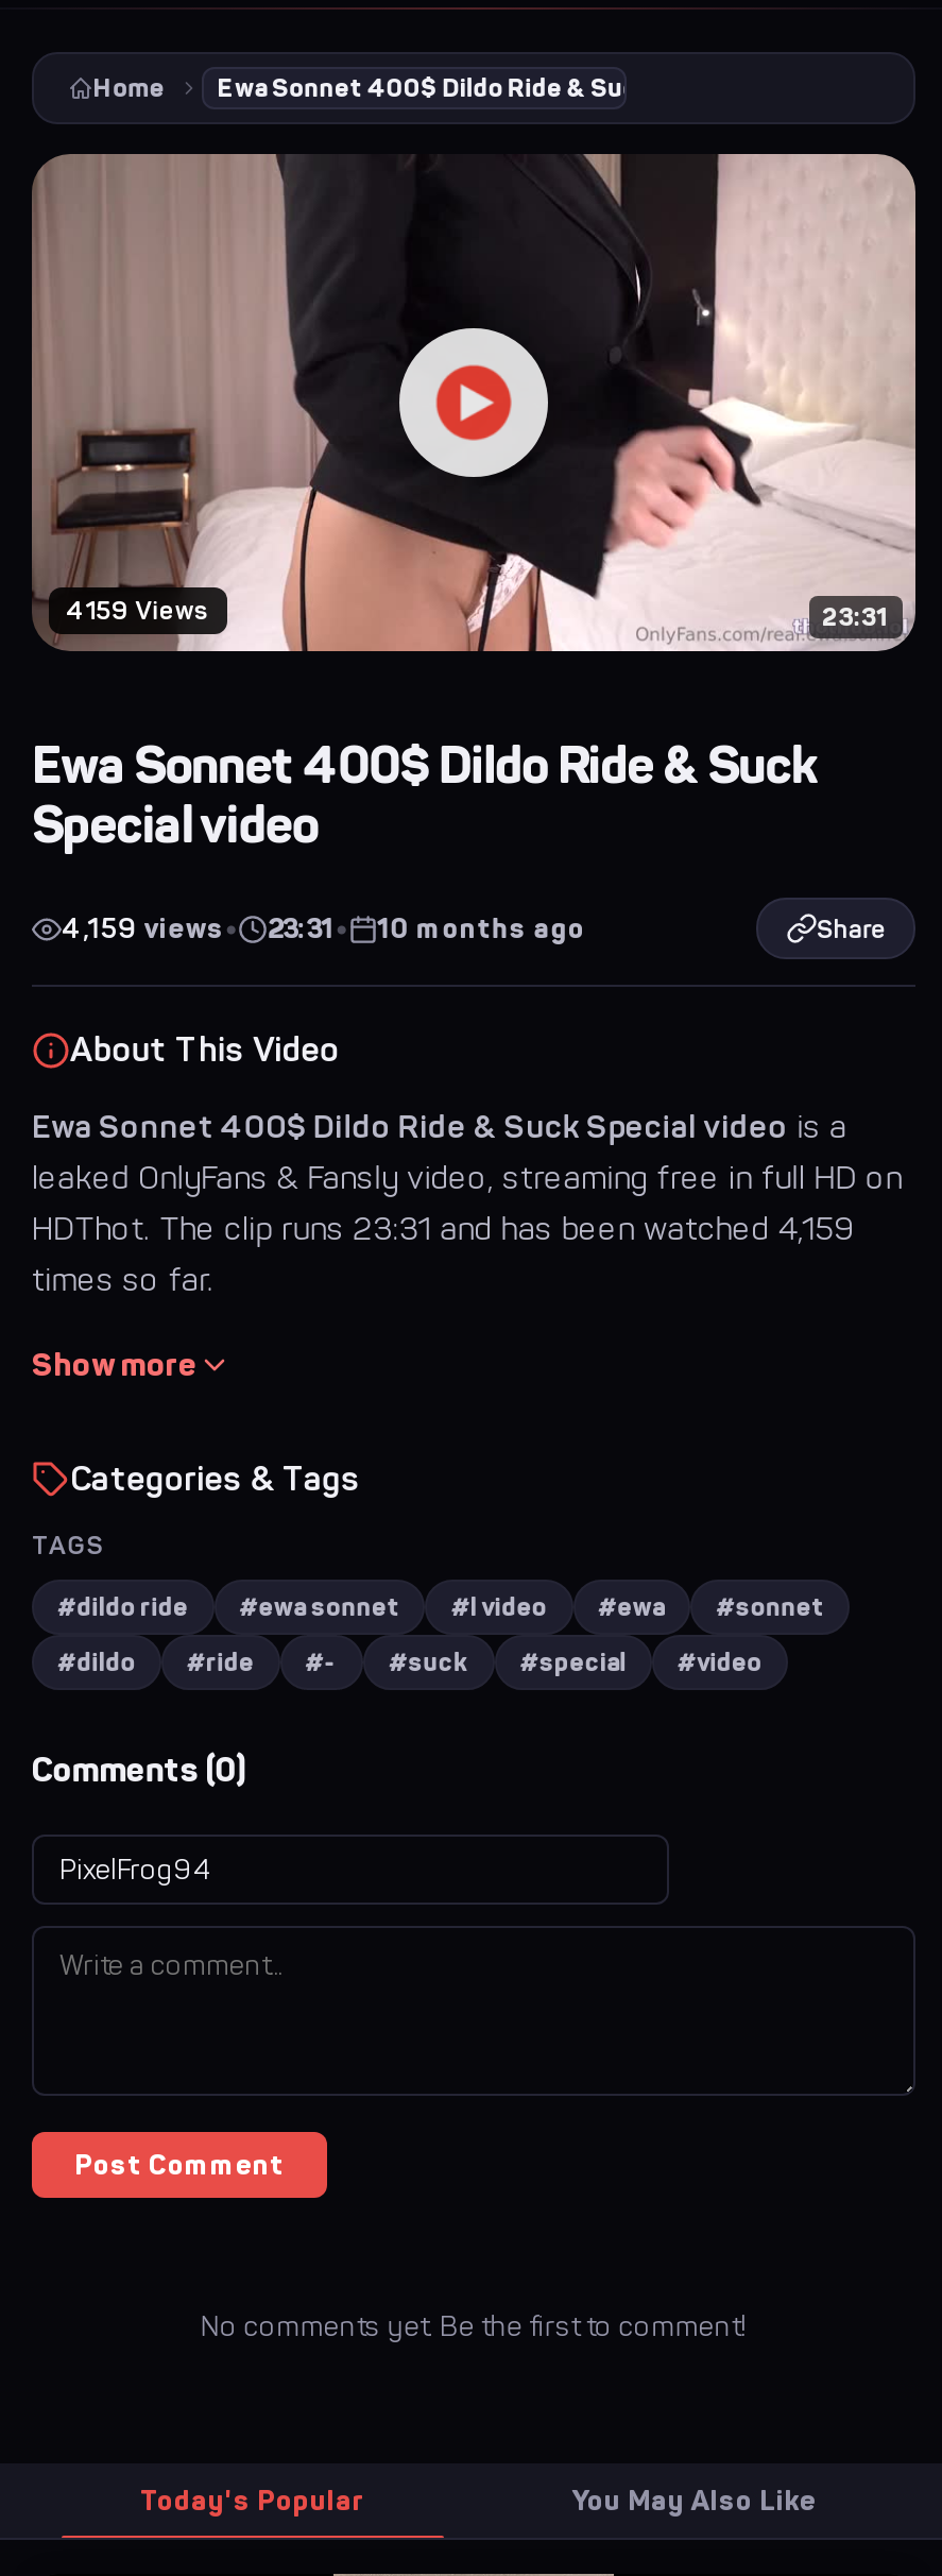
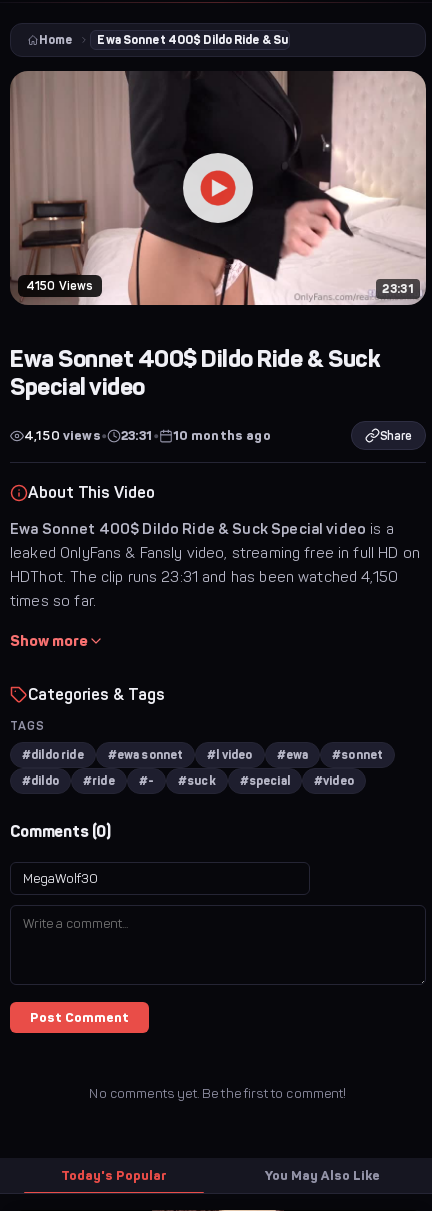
[66,596,209,626] 4159 Views -> [26,279,93,293] 4150 Views
[62,912,586,944] 4,159 views • 23:31 • 10 months ago -> [24,428,271,443] 4,150 views • 23:31 • 10 months ago
[32,1210,856,1248] HDThot. The clip runs 23:31 and has been watched 4,159 -> [10,568,398,586] HDThot. The clip runs 23:31 and has been watched 4,150

